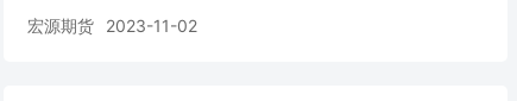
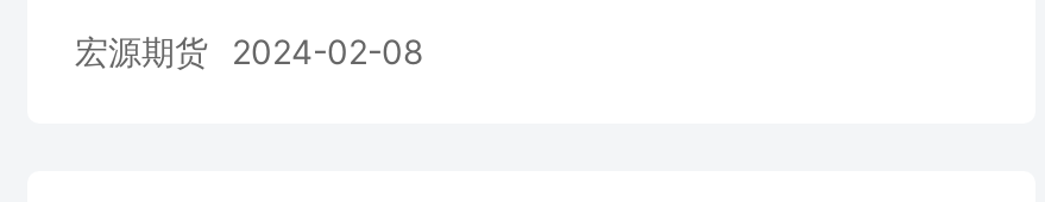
[27,15,197,36] 宏源期货 2023-11-02 -> [75,31,424,71] 宏源期货 2024-02-08

